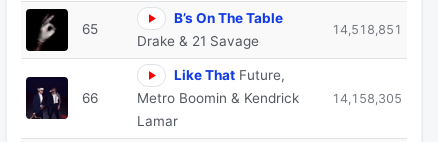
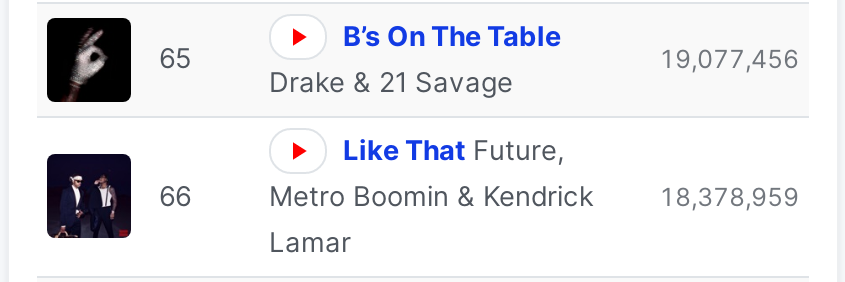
[332,22,402,37] 14,518,851 -> [659,44,799,74] 19,077,456
[332,91,402,106] 14,158,305 -> [659,182,799,212] 18,378,959

